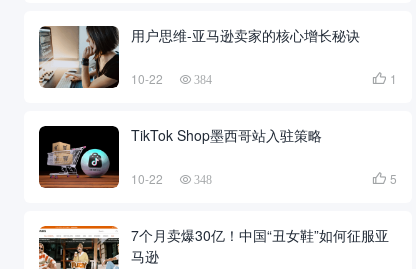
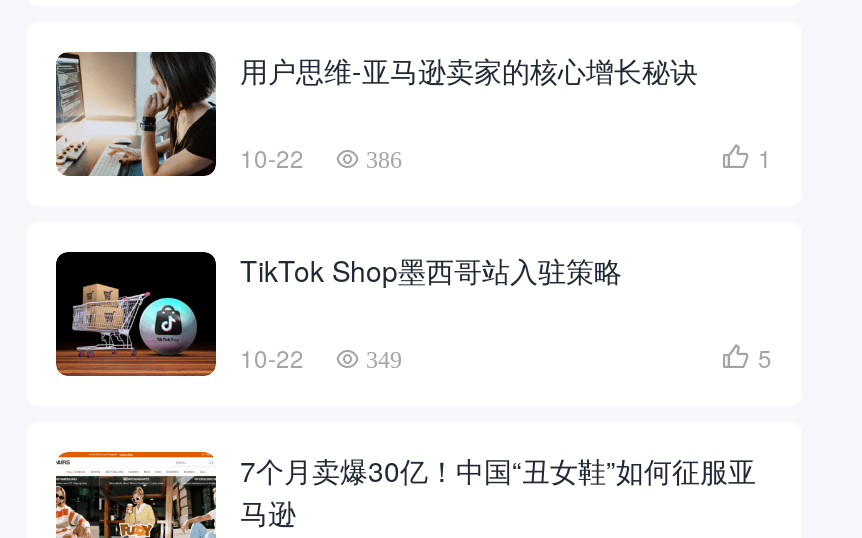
[191,73,212,86] 384 -> [360,146,402,172] 386
[191,173,212,186] 348 -> [360,346,402,372] 349

